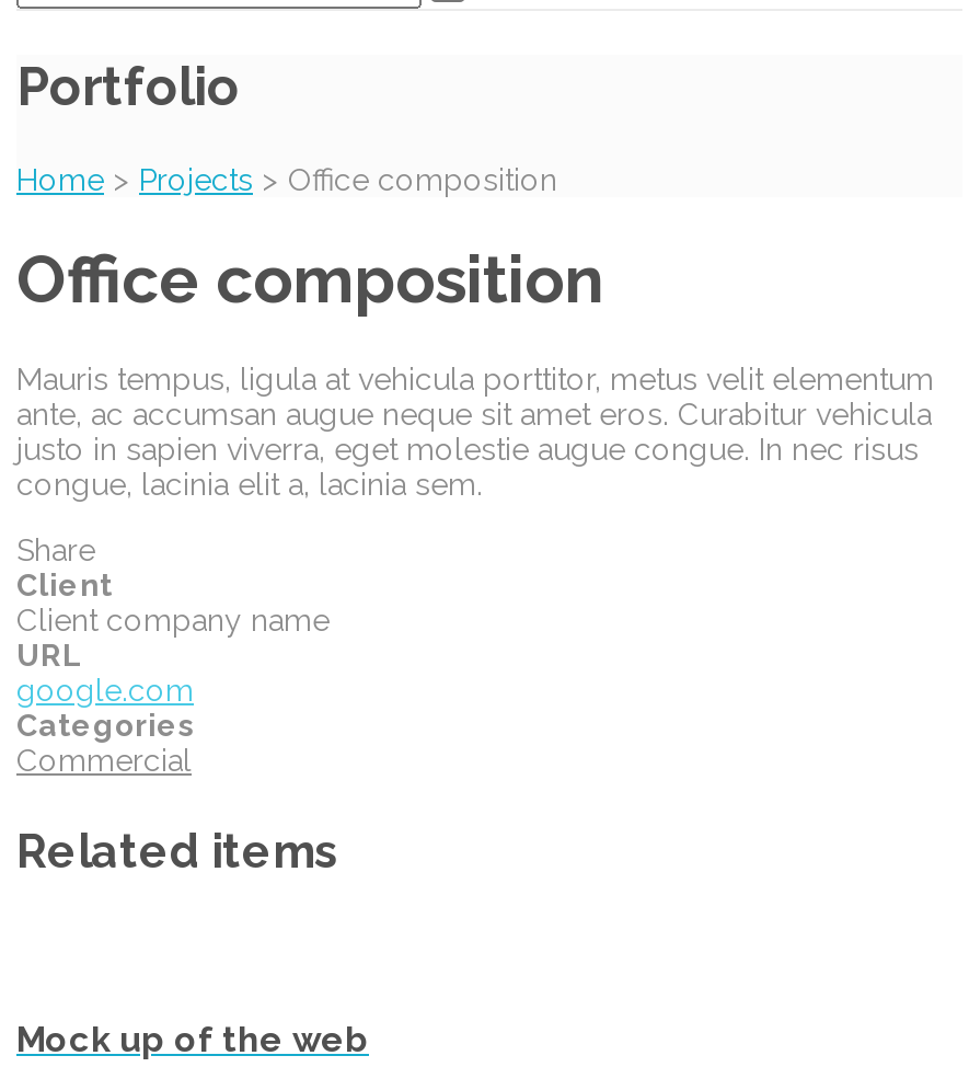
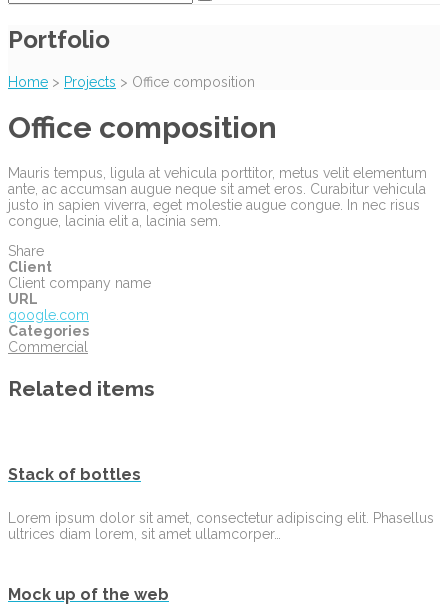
none -> [8,465,434,542] Stack of bottles | Lorem ipsum dolor sit amet, consectetur adipiscing elit. Phasellus | ultrices diam lorem, sit amet ullamcorper…

